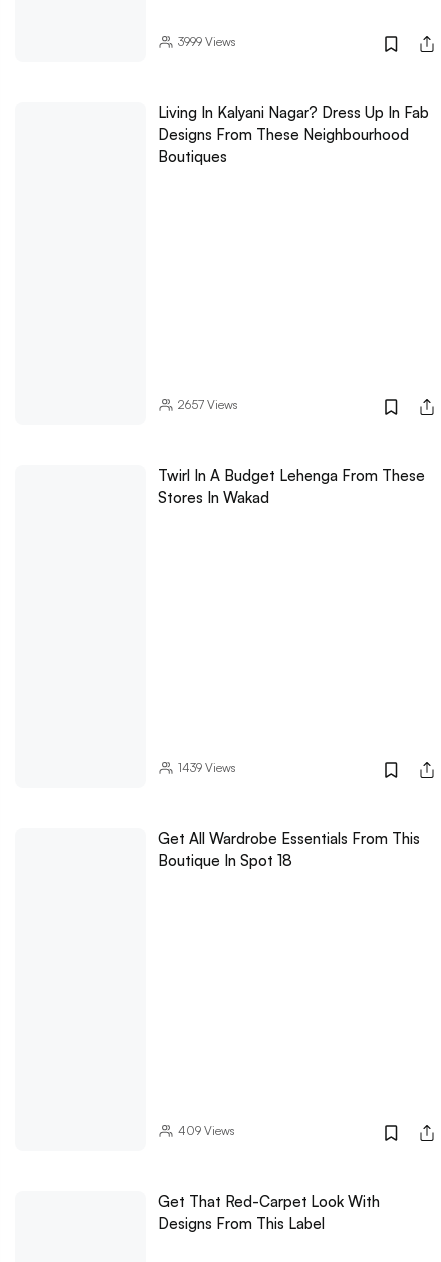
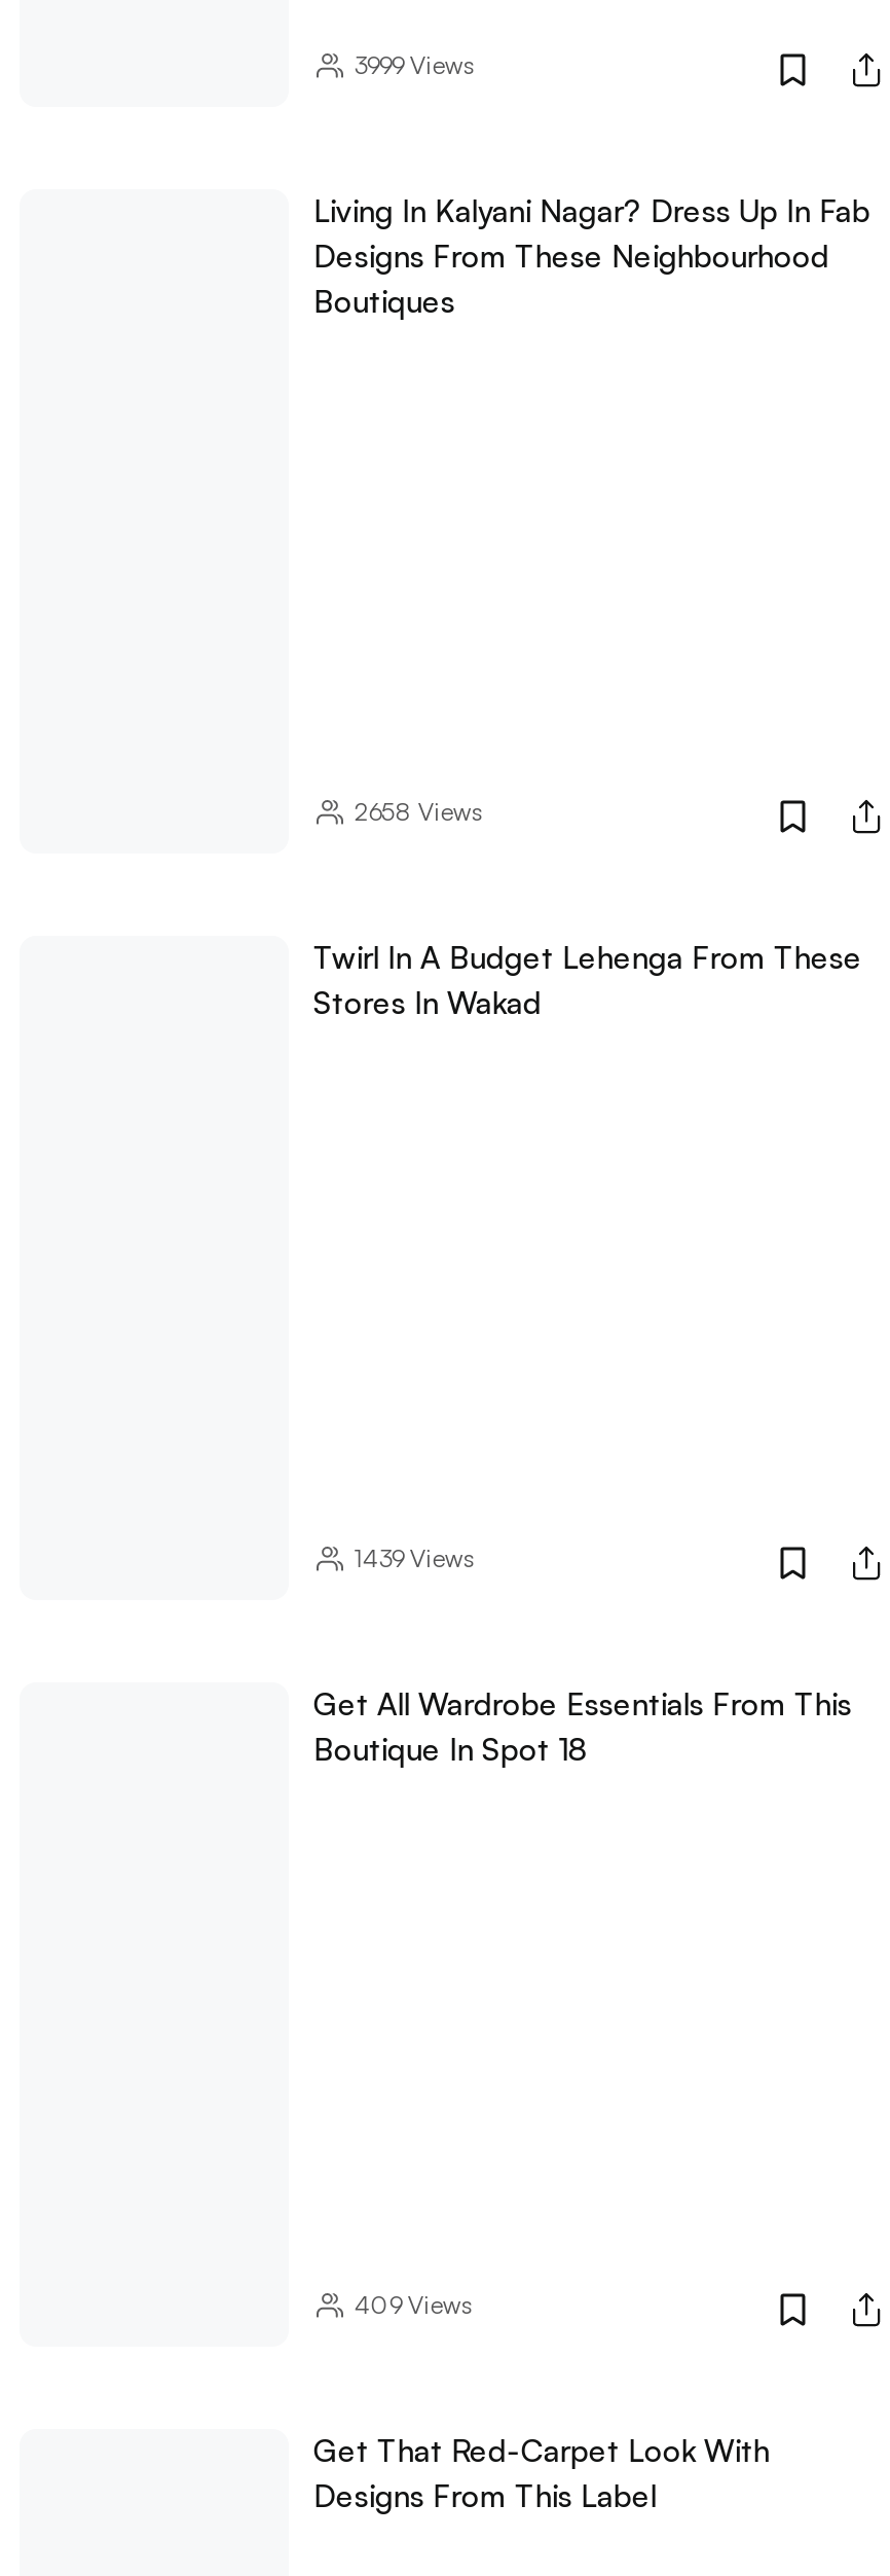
[178,397,238,412] 2657 Views -> [354,796,482,827] 2658 Views

